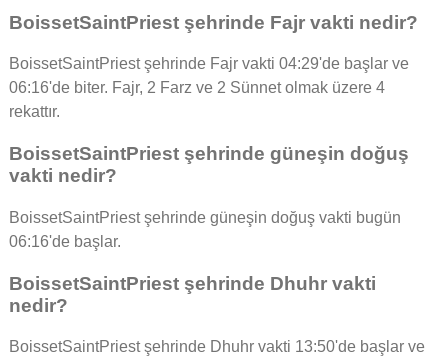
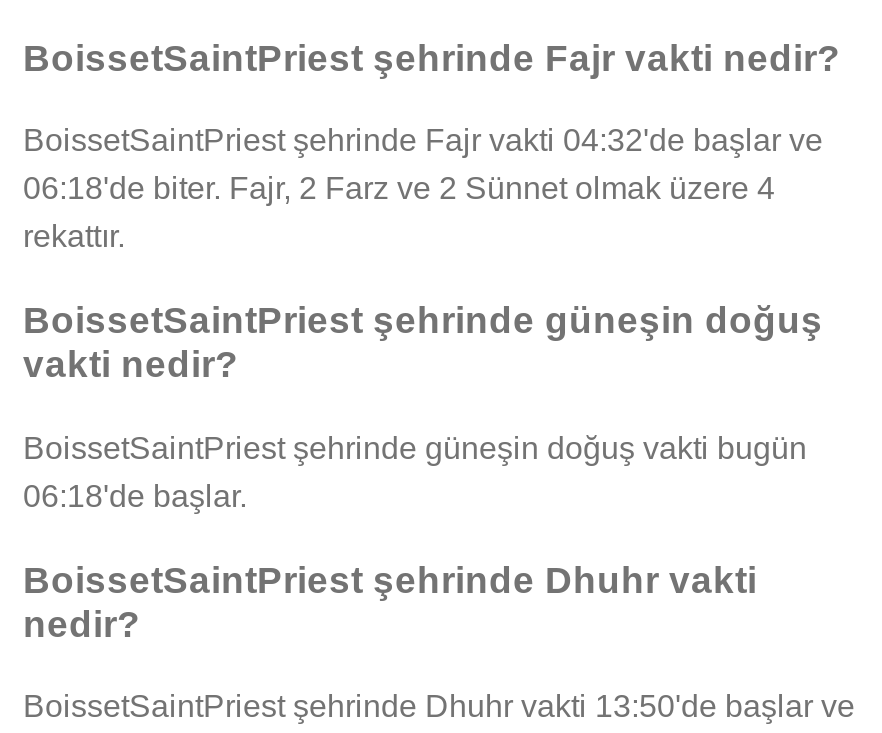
[9,55,409,72] BoissetSaintPriest şehrinde Fajr vakti 04:29'de başlar ve -> [23,124,823,158] BoissetSaintPriest şehrinde Fajr vakti 04:32'de başlar ve
[9,79,385,96] 06:16'de biter. Fajr, 2 Farz ve 2 Sünnet olmak üzere 4 -> [23,172,775,206] 06:18'de biter. Fajr, 2 Farz ve 2 Sünnet olmak üzere 4
[9,233,121,250] 06:16'de başlar. -> [23,479,247,513] 06:18'de başlar.

